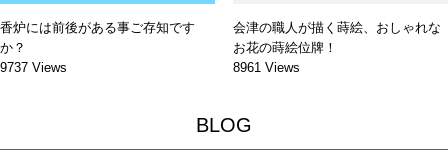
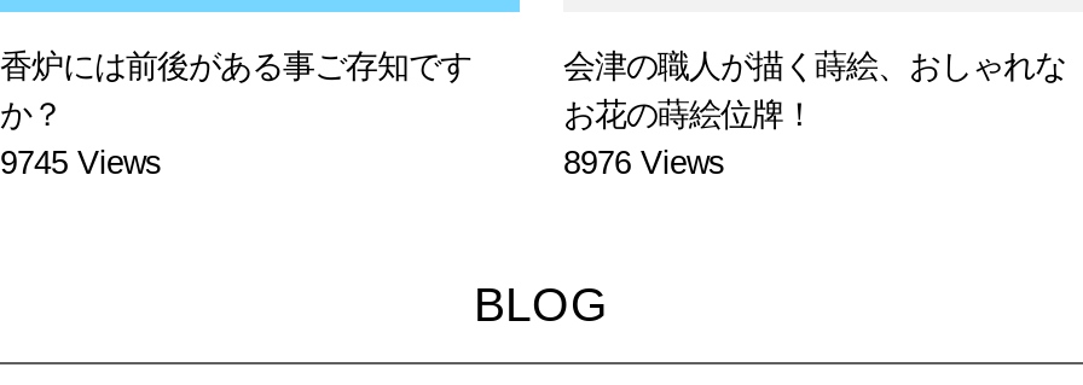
[0,60,67,75] 9737 Views -> [0,144,162,180] 9745 Views
[233,60,300,75] 8961 Views -> [563,144,725,180] 8976 Views

